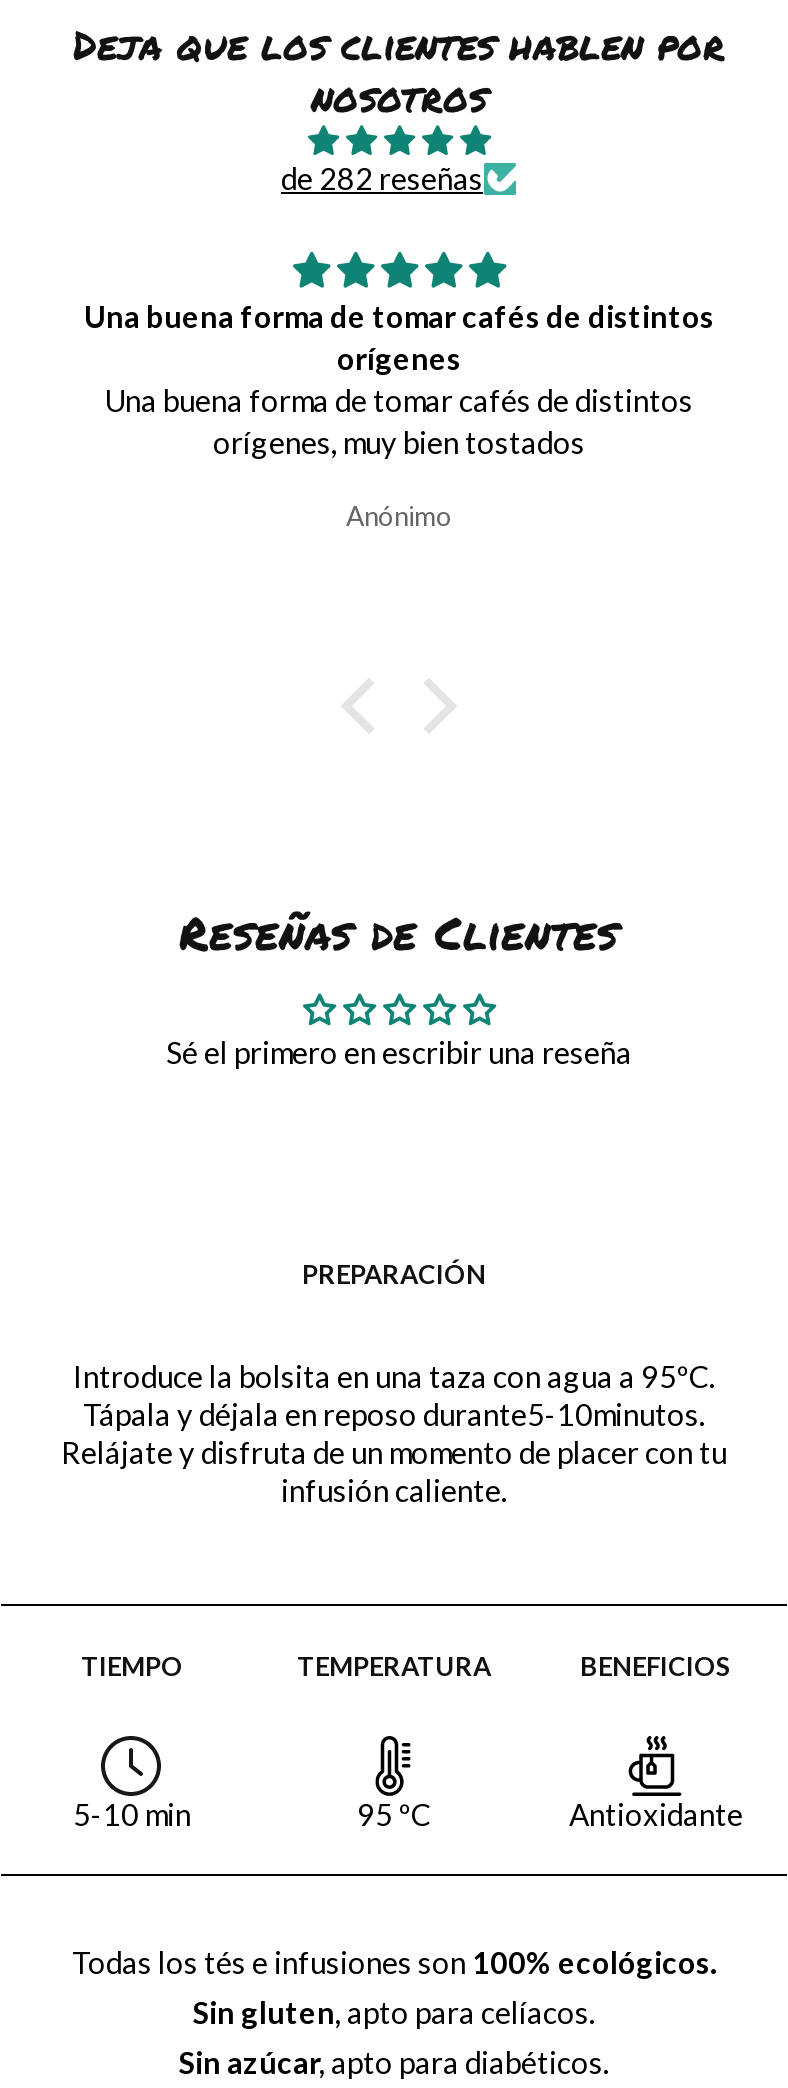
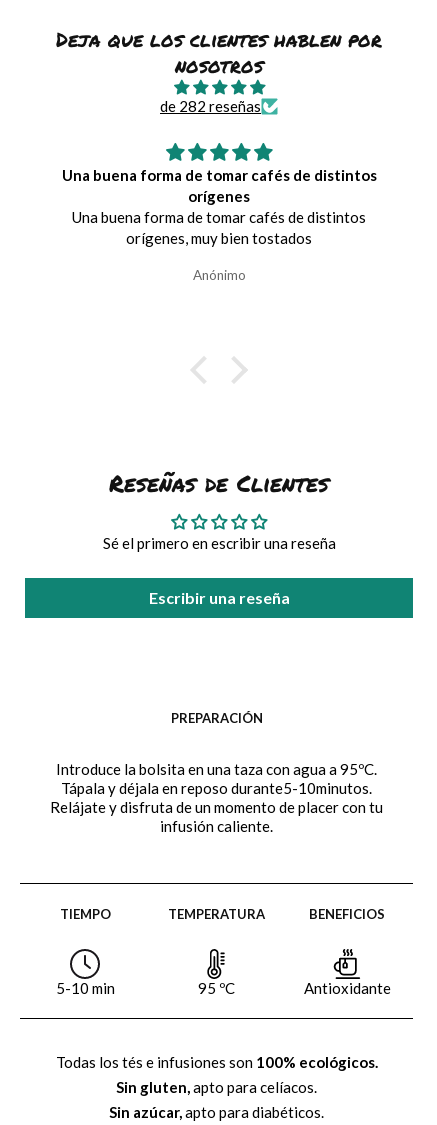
none -> [148,588,289,607] Escribir una reseña

